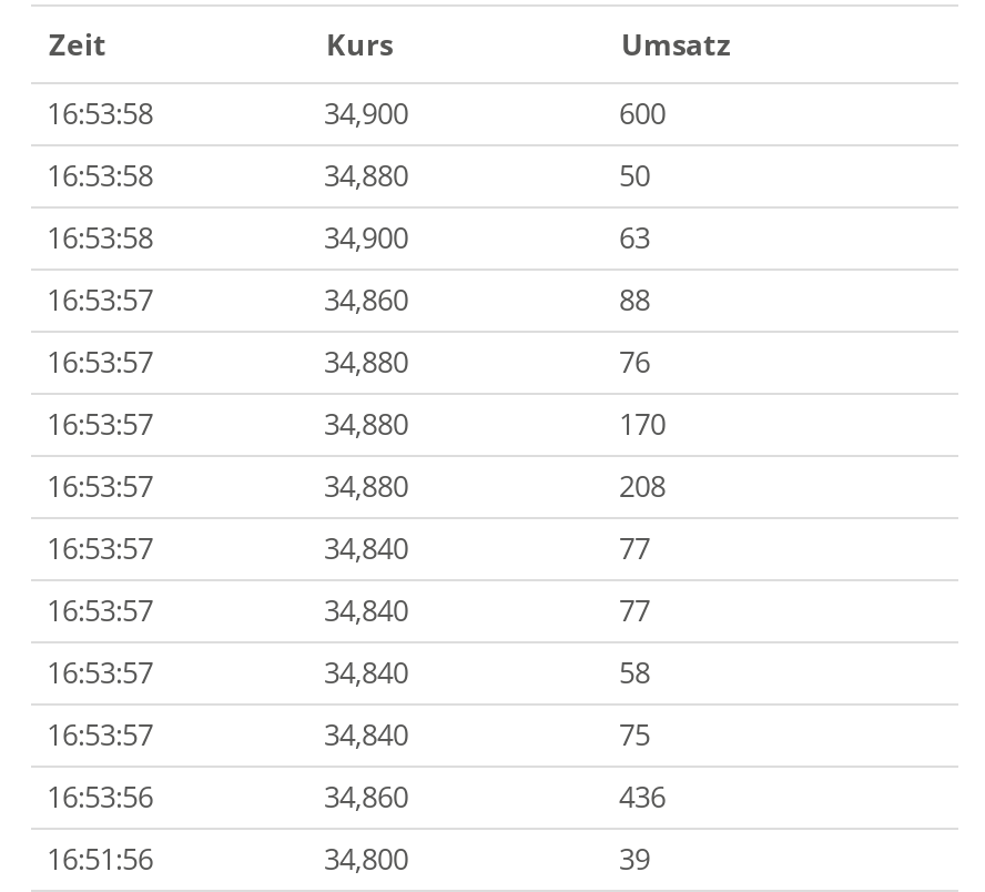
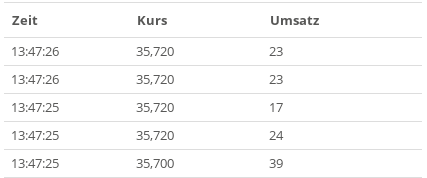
[47,93,666,879] 16:53:58 | 34,900 | 600 | 16:53:58 | 34,880 | 50 | 16:53:58 | 34,900 | 63 | 16:53:57 | 34,860 | 88 | 16:53:57 | 34,880 | 76 | 16:53:57 | 34,880 | 170 | 16:53:57 | 34,880 | 208 | 16:53:57 | 34,840 | 77 | 16:53:57 | 34,840 | 77 | 16:53:57 | 34,840 | 58 | 16:53:57 | 34,840 | 75 | 16:53:56 | 34,860 | 436 | 16:51:56 | 34,800 -> [11,42,283,172] 13:47:26 | 35,720 | 23 | 13:47:26 | 35,720 | 23 | 13:47:25 | 35,720 | 17 | 13:47:25 | 35,720 | 24 | 13:47:25 | 35,700

